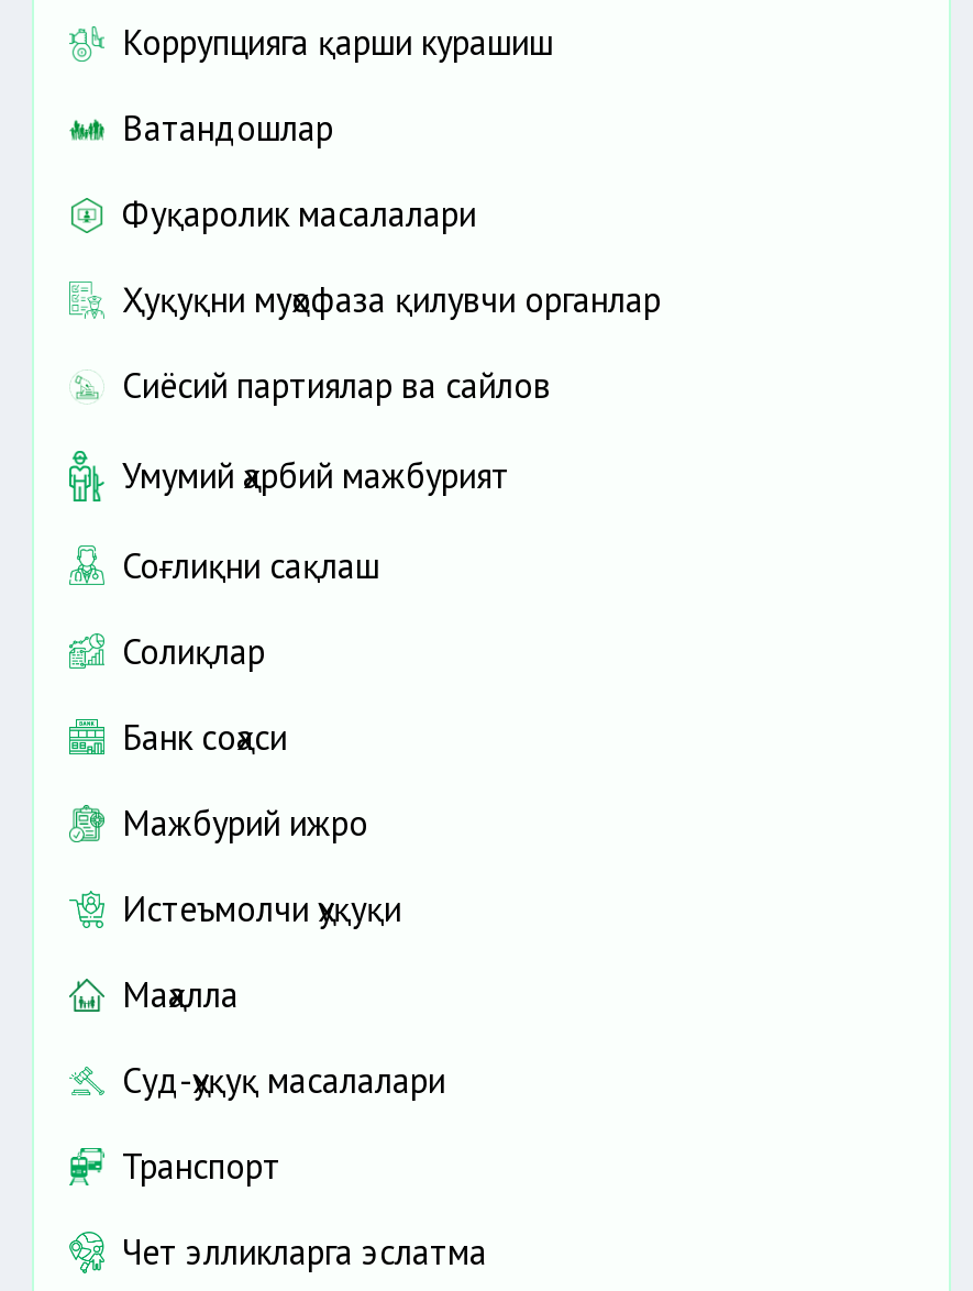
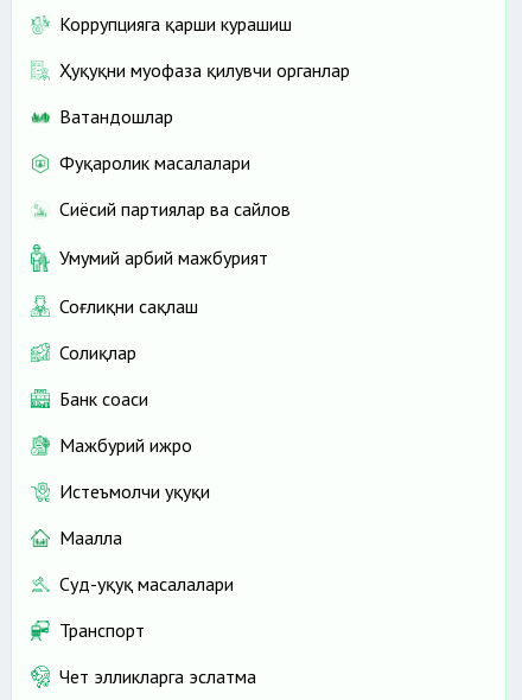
moved [122,106,476,235] -> [59,104,250,174]: Ватандошлар | Фуқаролик масалалари
moved [122,277,661,321] -> [59,58,350,82]: Ҳуқуқни муҳофаза қилувчи органлар

